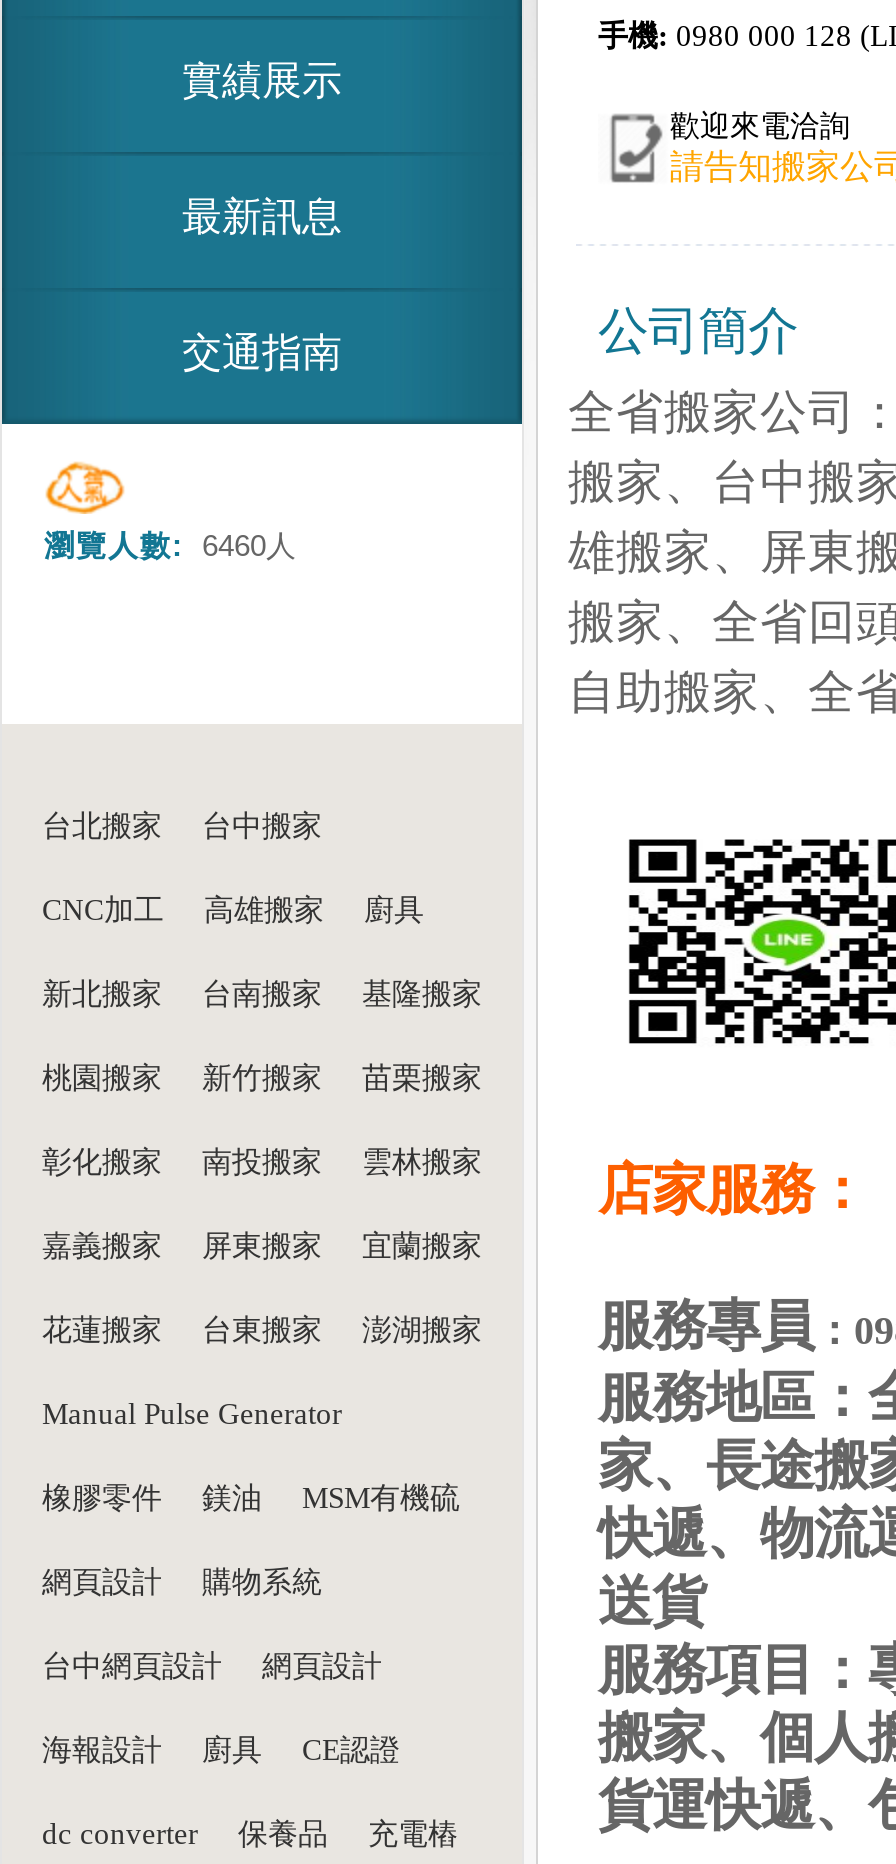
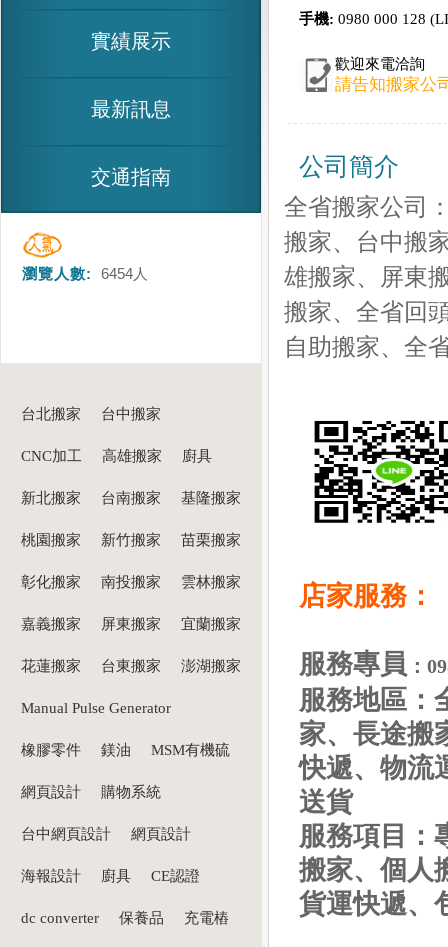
[44,528,296,562] 瀏覽人數: 6460人 -> [22,265,148,282] 瀏覽人數: 6454人

